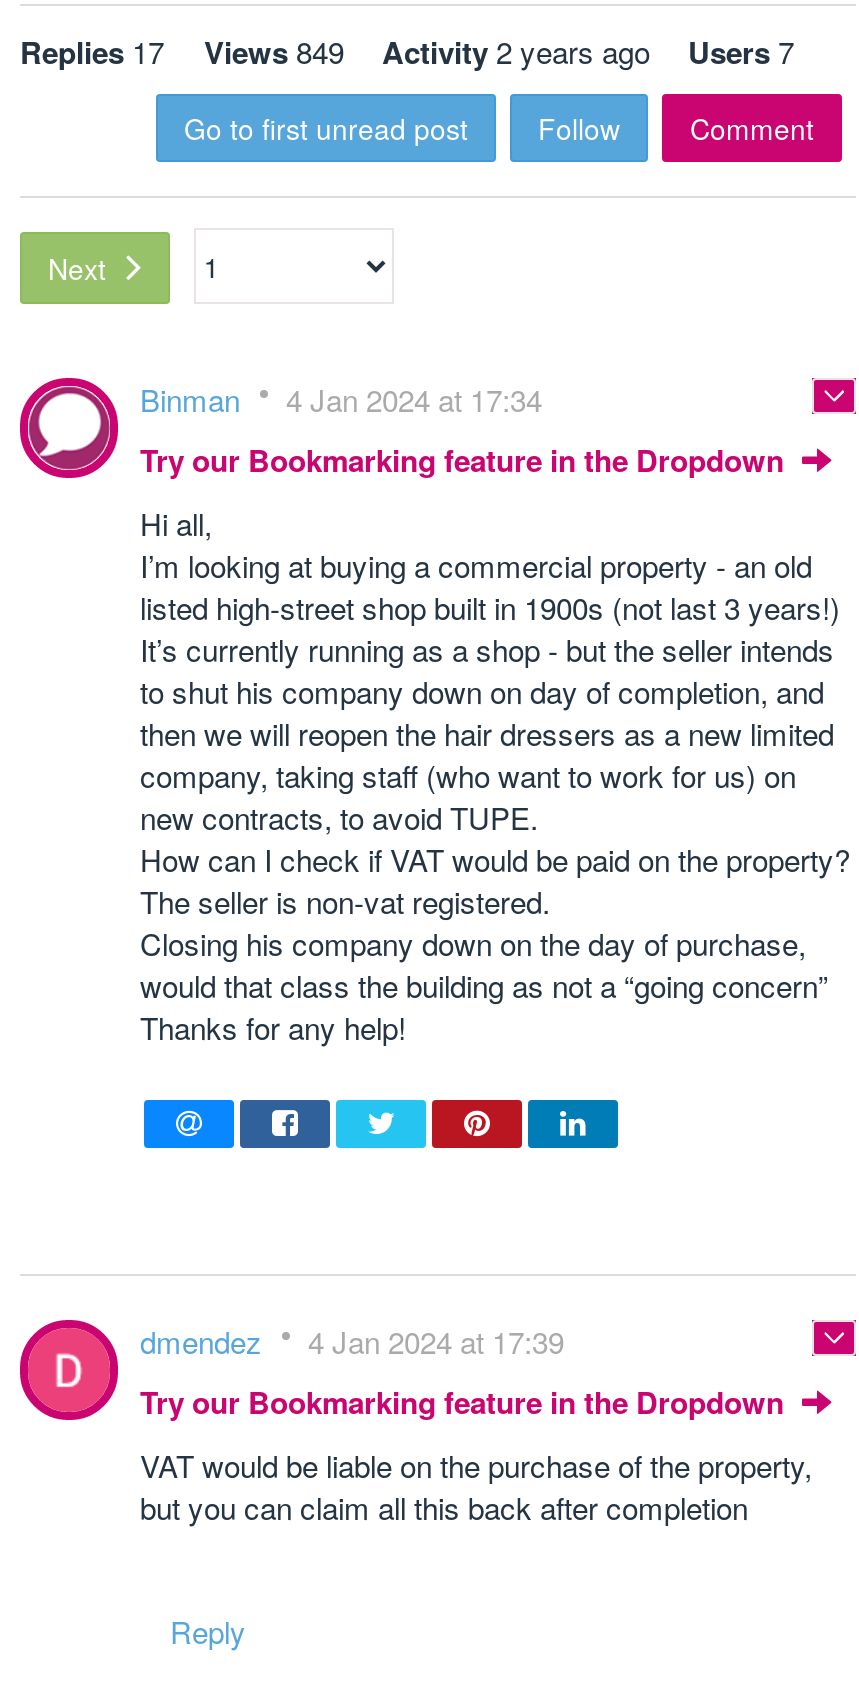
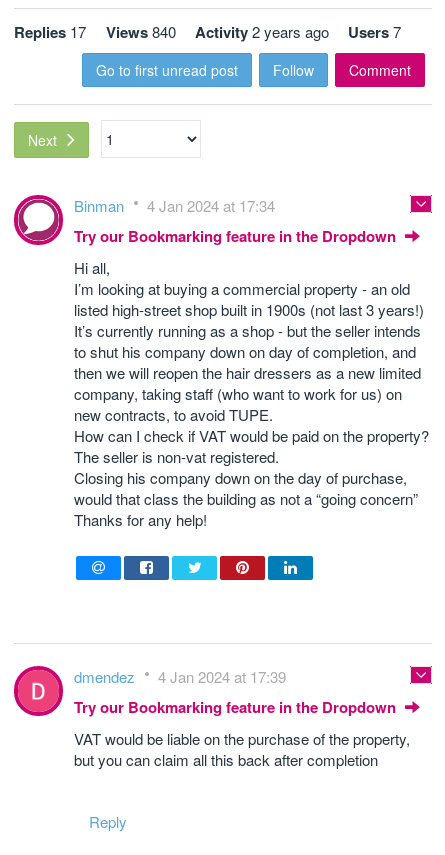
[20,30,794,74] Replies 17 Views 849 Activity 2 years ago Users 7 -> [14,21,401,43] Replies 17 Views 840 Activity 2 years ago Users 7

